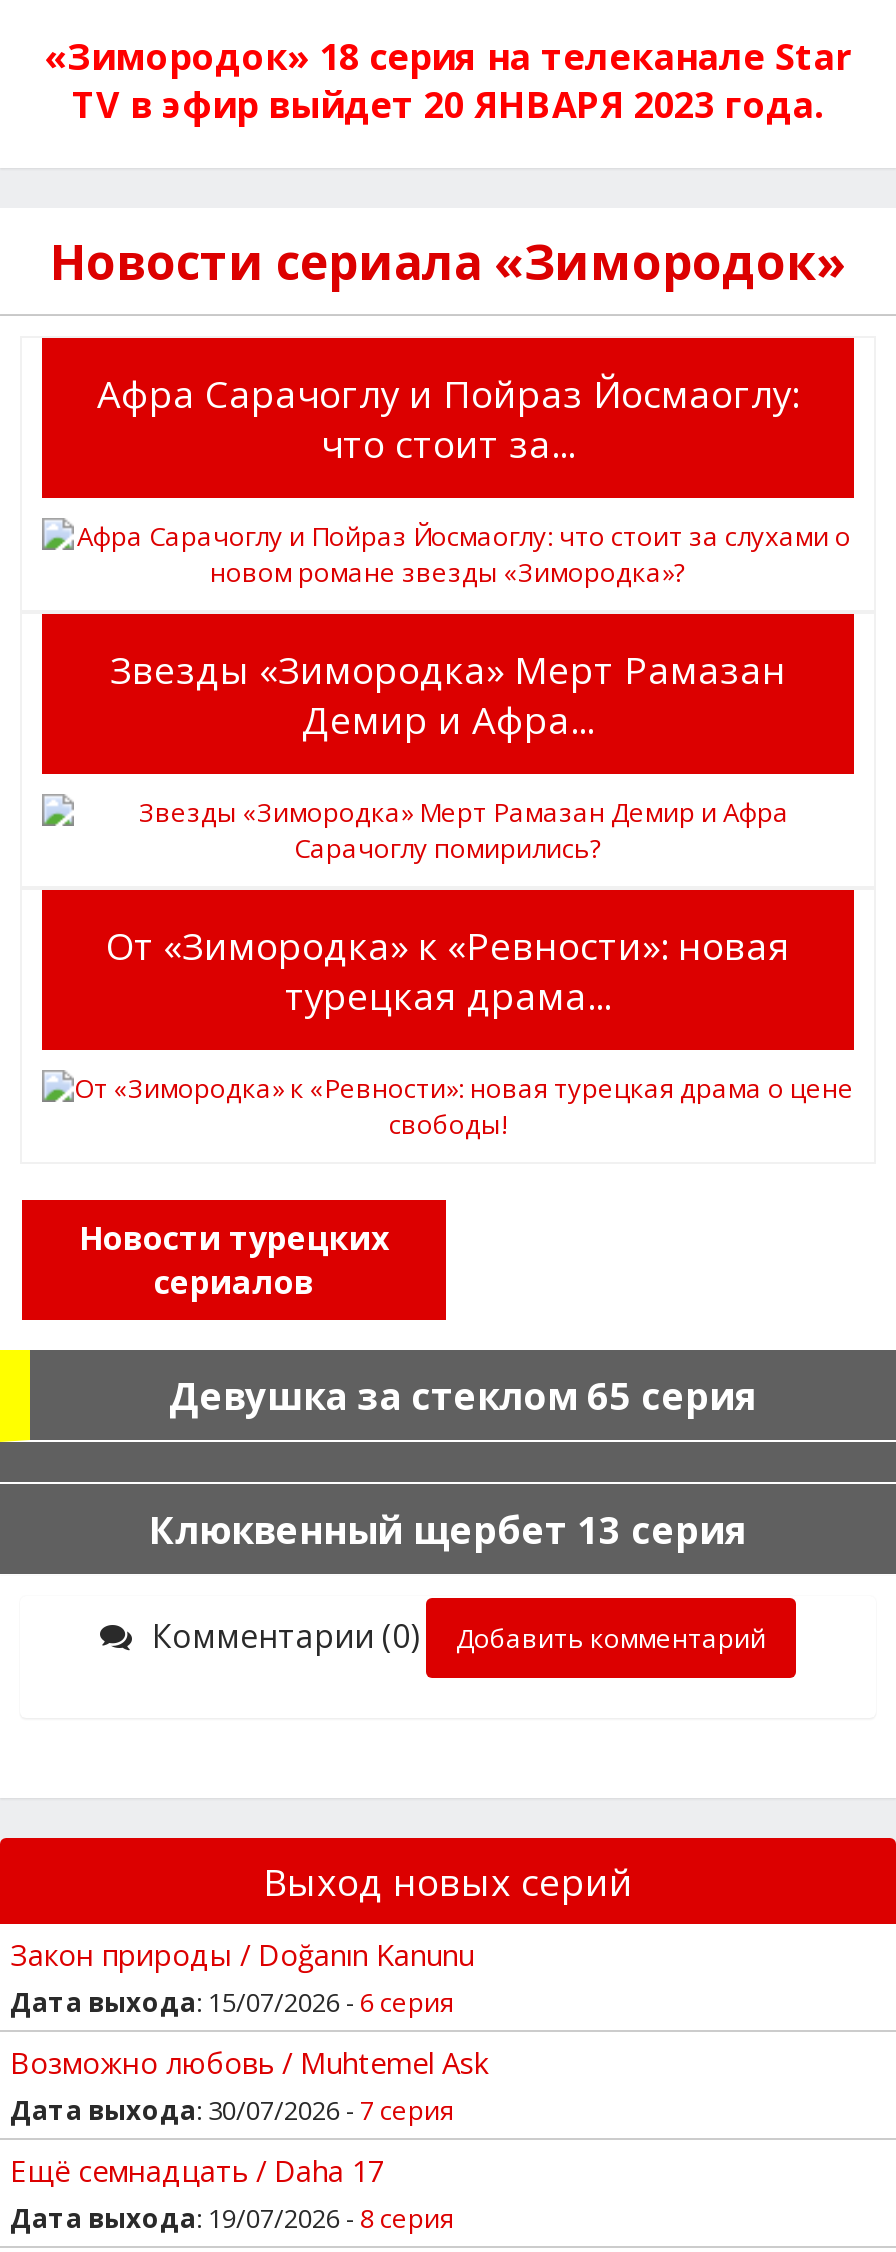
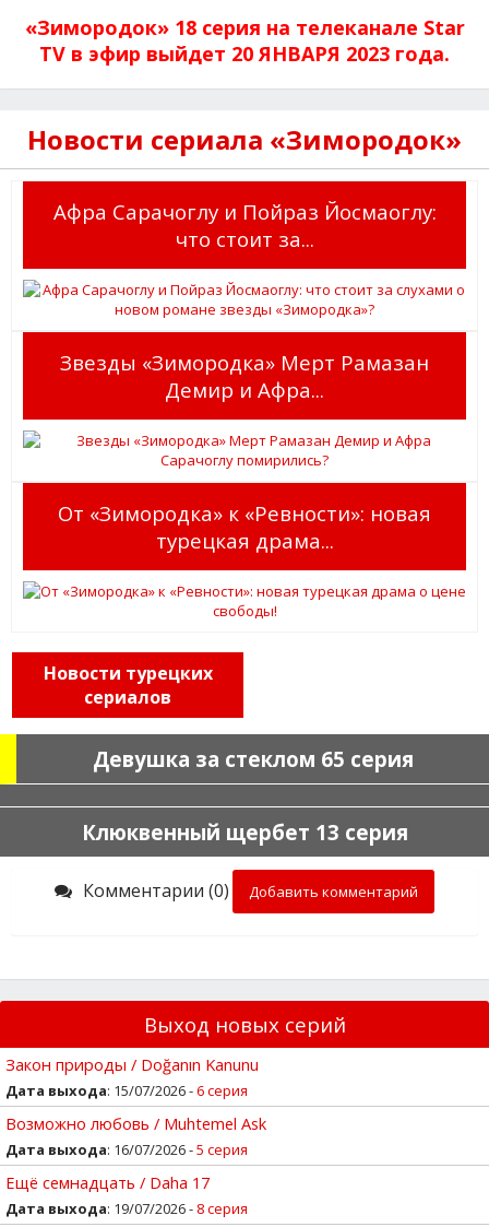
[10,2091,454,2127] Дата выхода: 30/07/2026 - 7 серия -> [5,1139,248,1159] Дата выхода: 16/07/2026 - 5 серия

